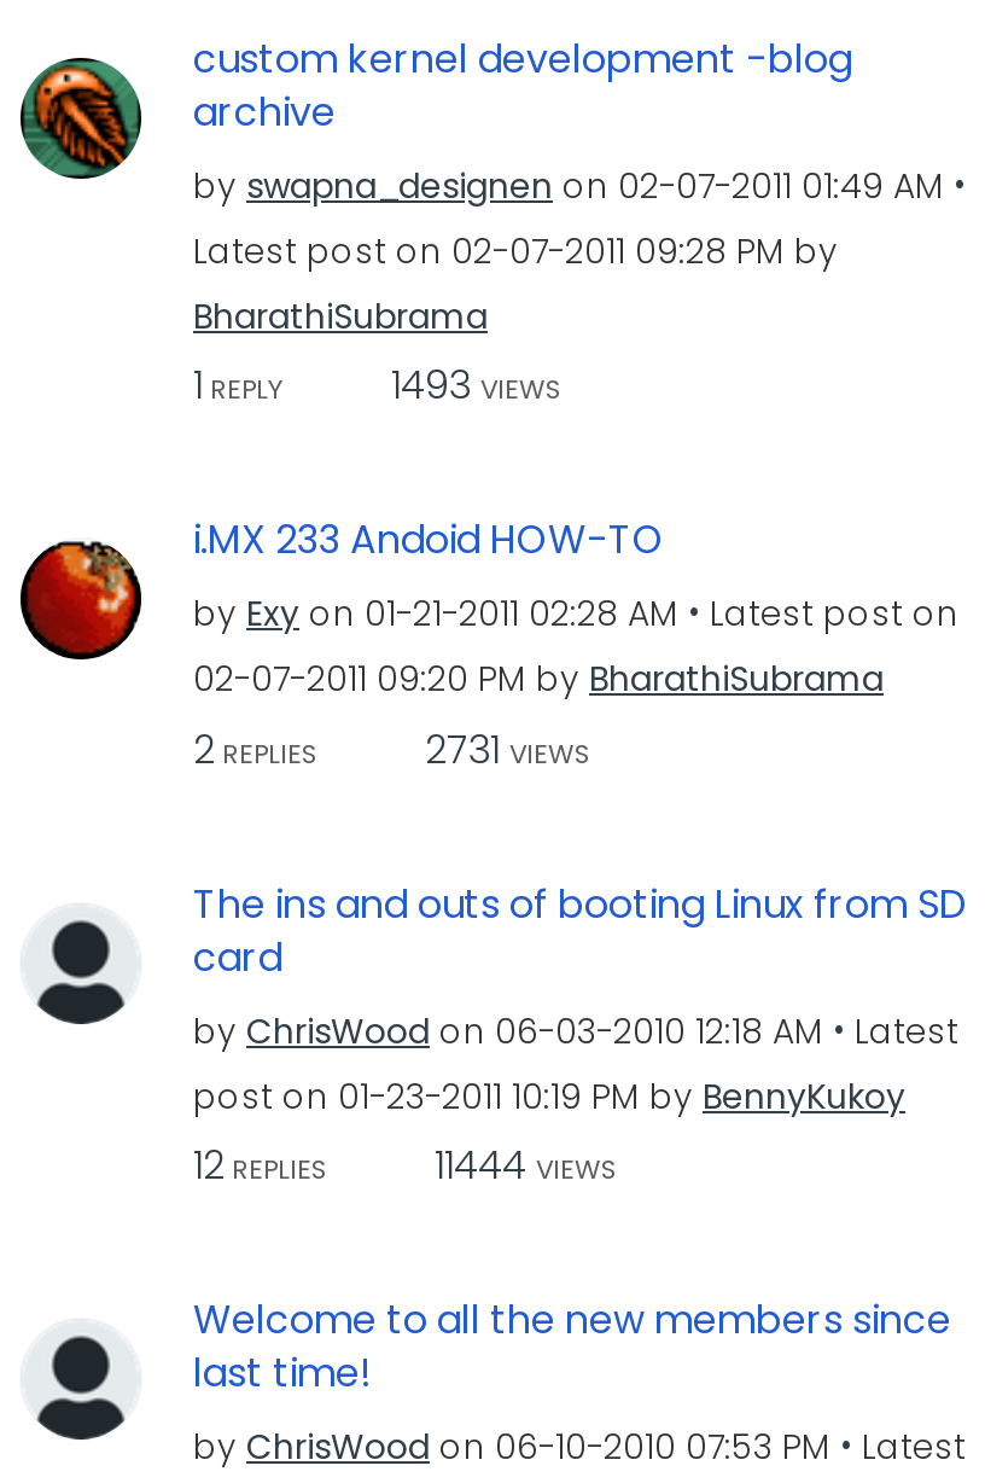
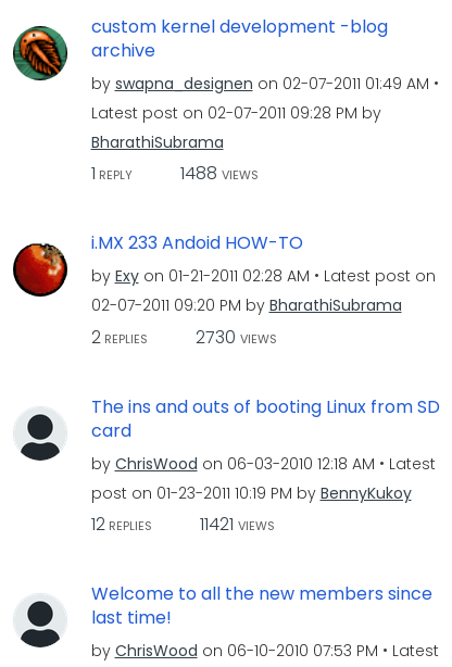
[193,357,563,413] 1 REPLY 1493 VIEWS -> [91,161,258,186] 1 REPLY 1488 VIEWS
[193,721,591,777] 2 REPLIES 2731 VIEWS -> [91,324,277,349] 2 REPLIES 2730 VIEWS
[193,1138,618,1193] 12 REPLIES 11444 VIEWS -> [91,512,274,537] 12 REPLIES 11421 VIEWS

